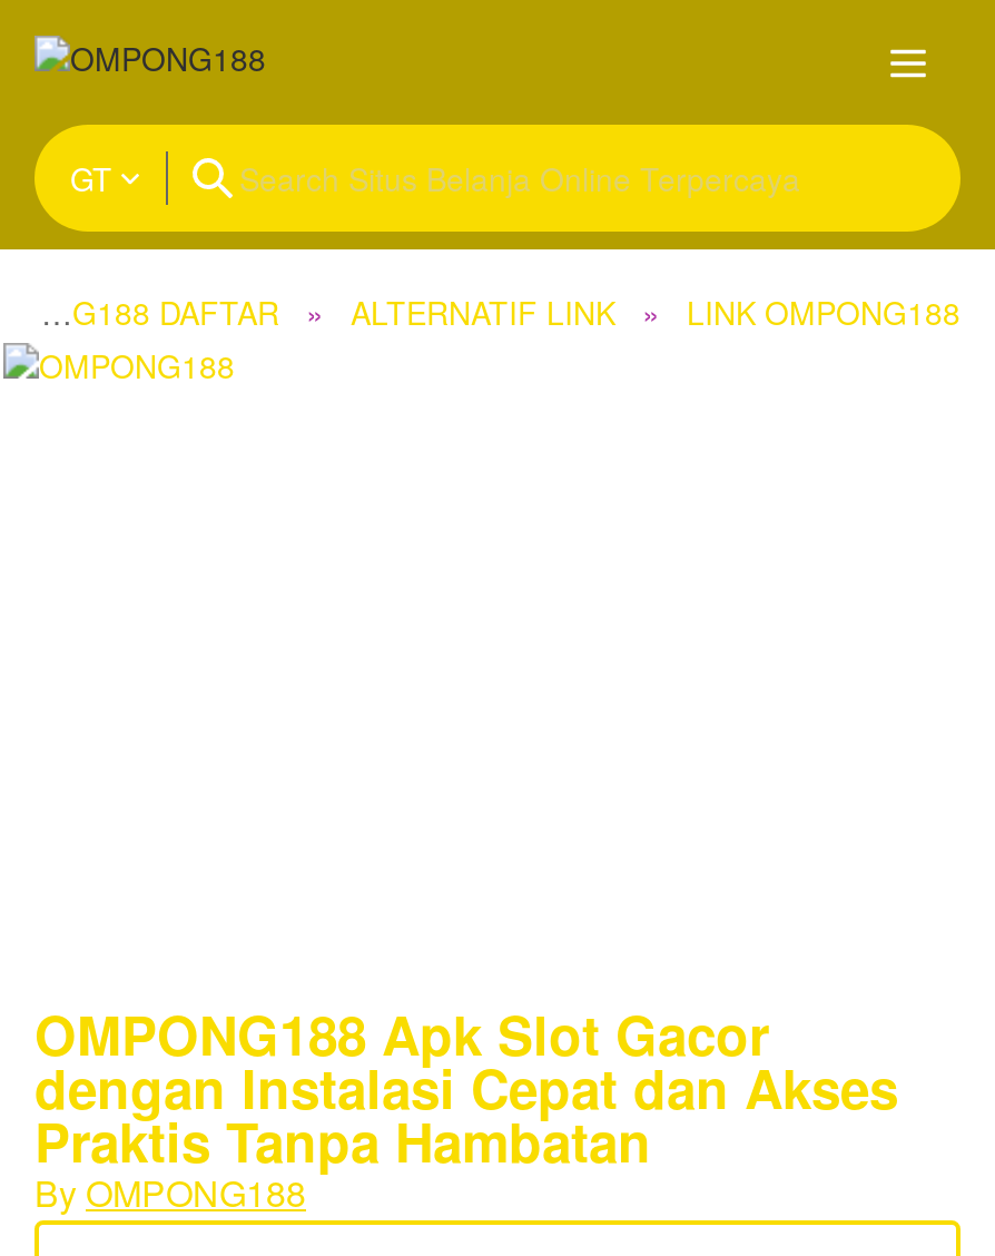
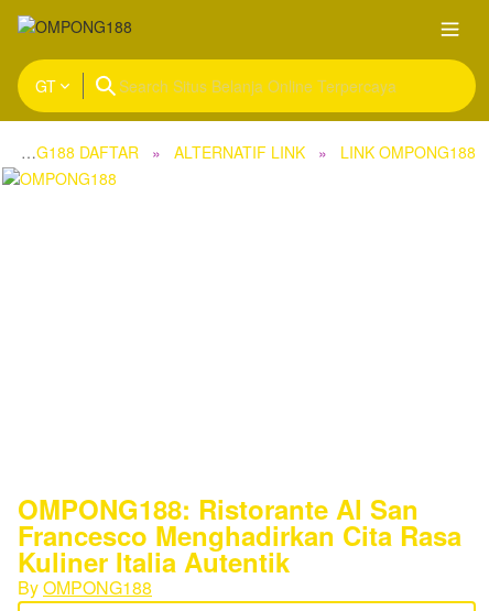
[35,995,898,1178] OMPONG188 Apk Slot Gacor | dengan Instalasi Cepat dan Akses | Praktis Tanpa Hambatan -> [18,490,461,580] OMPONG188: Ristorante Al San | Francesco Menghadirkan Cita Rasa | Kuliner Italia Autentik

